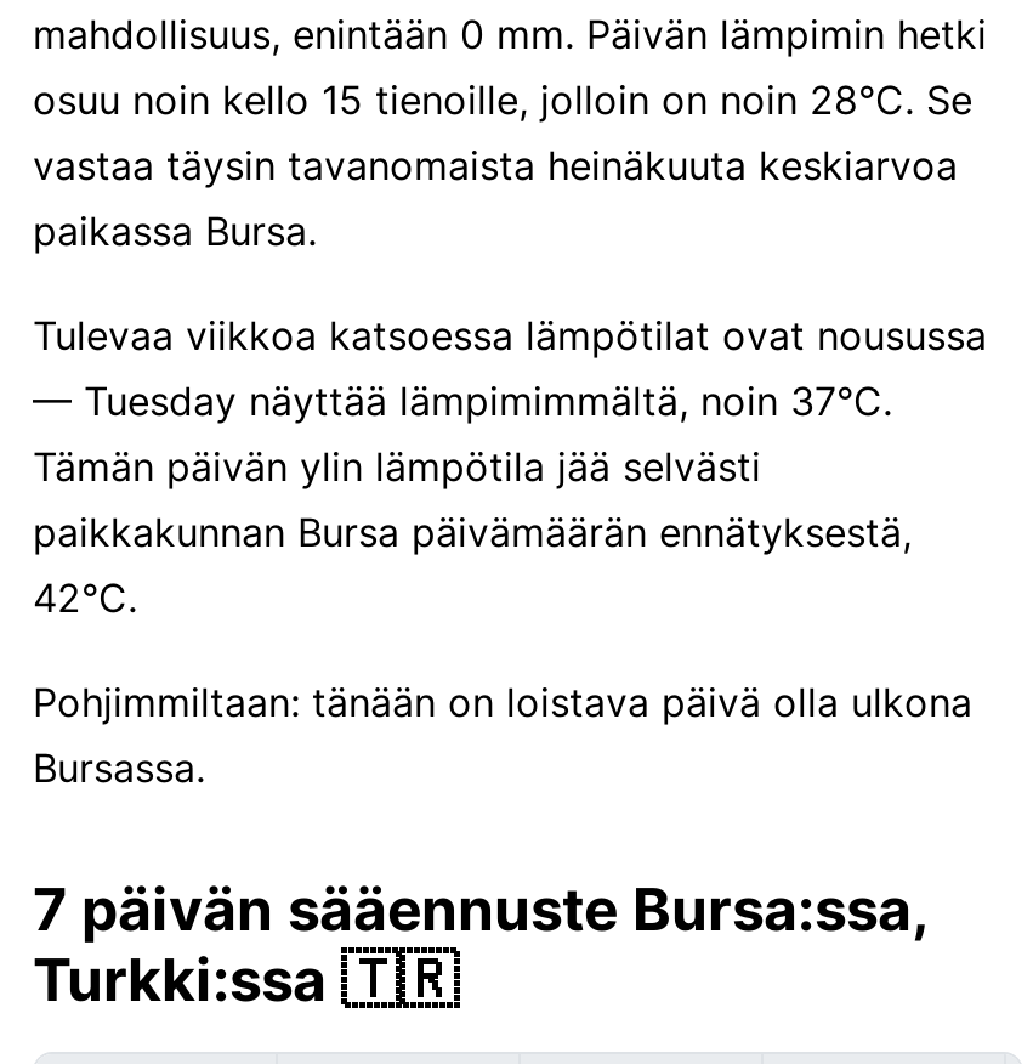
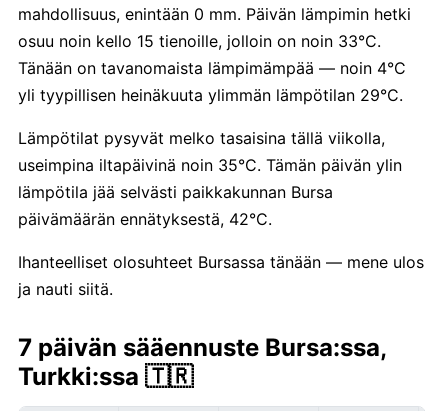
[33,75,972,255] osuu noin kello 15 tienoille, jolloin on noin 28°C. Se | vastaa täysin tavanomaista heinäkuuta keskiarvoa | paikassa Bursa. -> [18,31,406,105] osuu noin kello 15 tienoille, jolloin on noin 33°C. | Tänään on tavanomaista lämpimämpää — noin 4°C | yli tyypillisen heinäkuuta ylimmän lämpötilan 29°C.
[33,311,987,622] Tulevaa viikkoa katsoessa lämpötilat ovat nousussa | — Tuesday näyttää lämpimimmältä, noin 37°C. | Tämän päivän ylin lämpötila jää selvästi | paikkakunnan Bursa päivämäärän ennätyksestä, | 42°C. -> [18,128,402,229] Lämpötilat pysyvät melko tasaisina tällä viikolla, | useimpina iltapäivinä noin 35°C. Tämän päivän ylin | lämpötila jää selvästi paikkakunnan Bursa | päivämäärän ennätyksestä, 42°C.
[33,678,972,792] Pohjimmiltaan: tänään on loistava päivä olla ulkona | Bursassa. -> [18,252,424,299] Ihanteelliset olosuhteet Bursassa tänään — mene ulos | ja nauti siitä.

